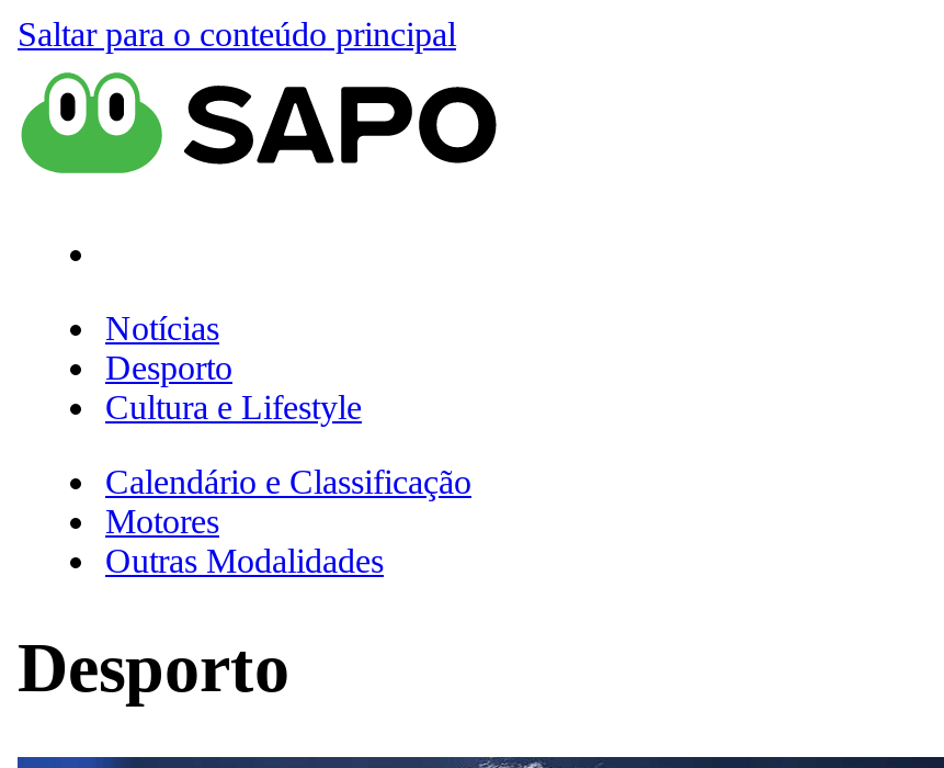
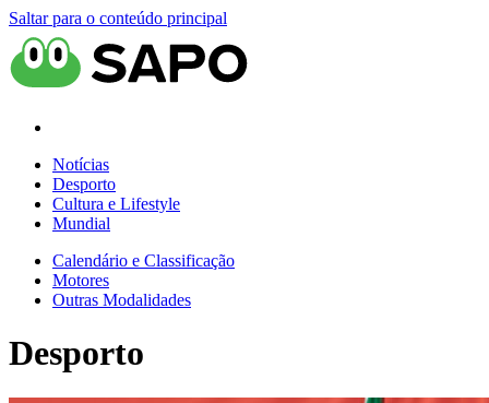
none -> [52,214,110,233] Mundial

